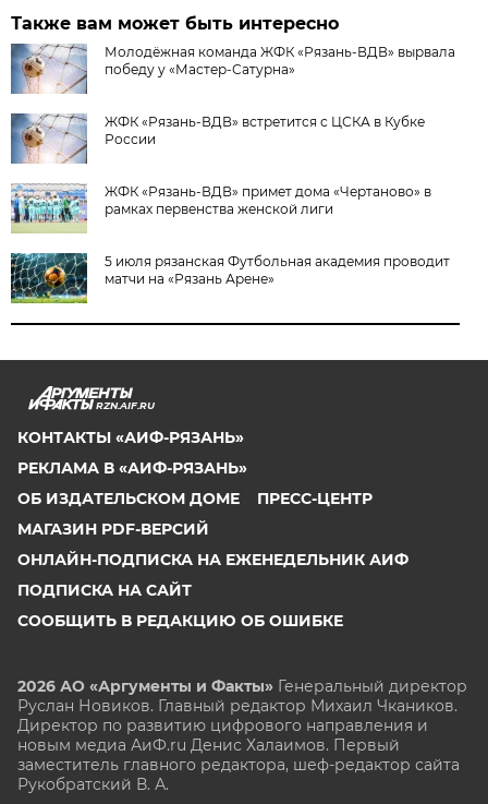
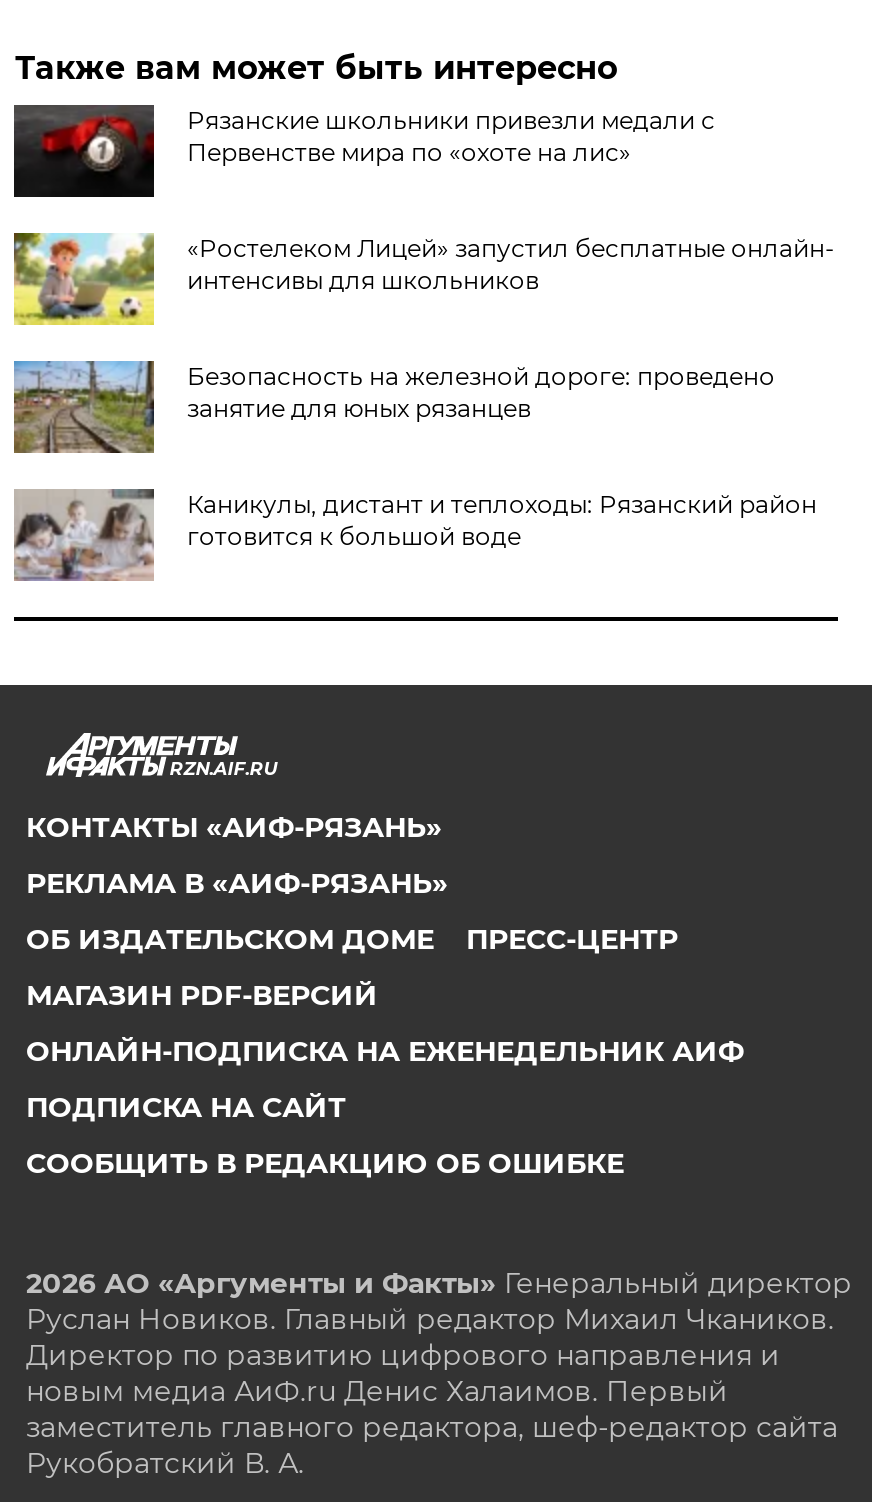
[10,43,456,95] [image] | Молодёжная команда ЖФК «Рязань-ВДВ» вырвала | победу у «Мастер-Сатурна» -> [12,103,715,199] [image] | Рязанские школьники привезли медали с | Первенстве мира по «охоте на лис»
[10,112,425,165] [image] | ЖФК «Рязань-ВДВ» встретится с ЦСКА в Кубке | России -> [12,231,835,327] [image] | «Ростелеком Лицей» запустил бесплатные онлайн- | интенсивы для школьников
[11,183,432,233] [image] | ЖФК «Рязань-ВДВ» примет дома «Чертаново» в | рамках первенства женской лиги -> [12,361,775,455] [image] | Безопасность на железной дороге: проведено | занятие для юных рязанцев
[10,252,450,304] [image] | 5 июля рязанская Футбольная академия проводит | матчи на «Рязань Арене» -> [12,489,817,583] [image] | Каникулы, дистант и теплоходы: Рязанский район | готовится к большой воде

